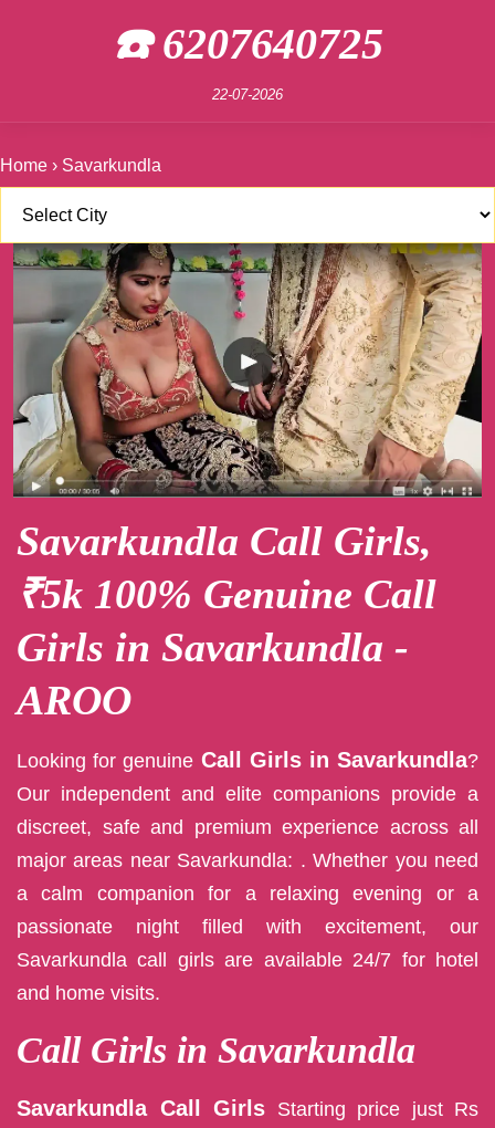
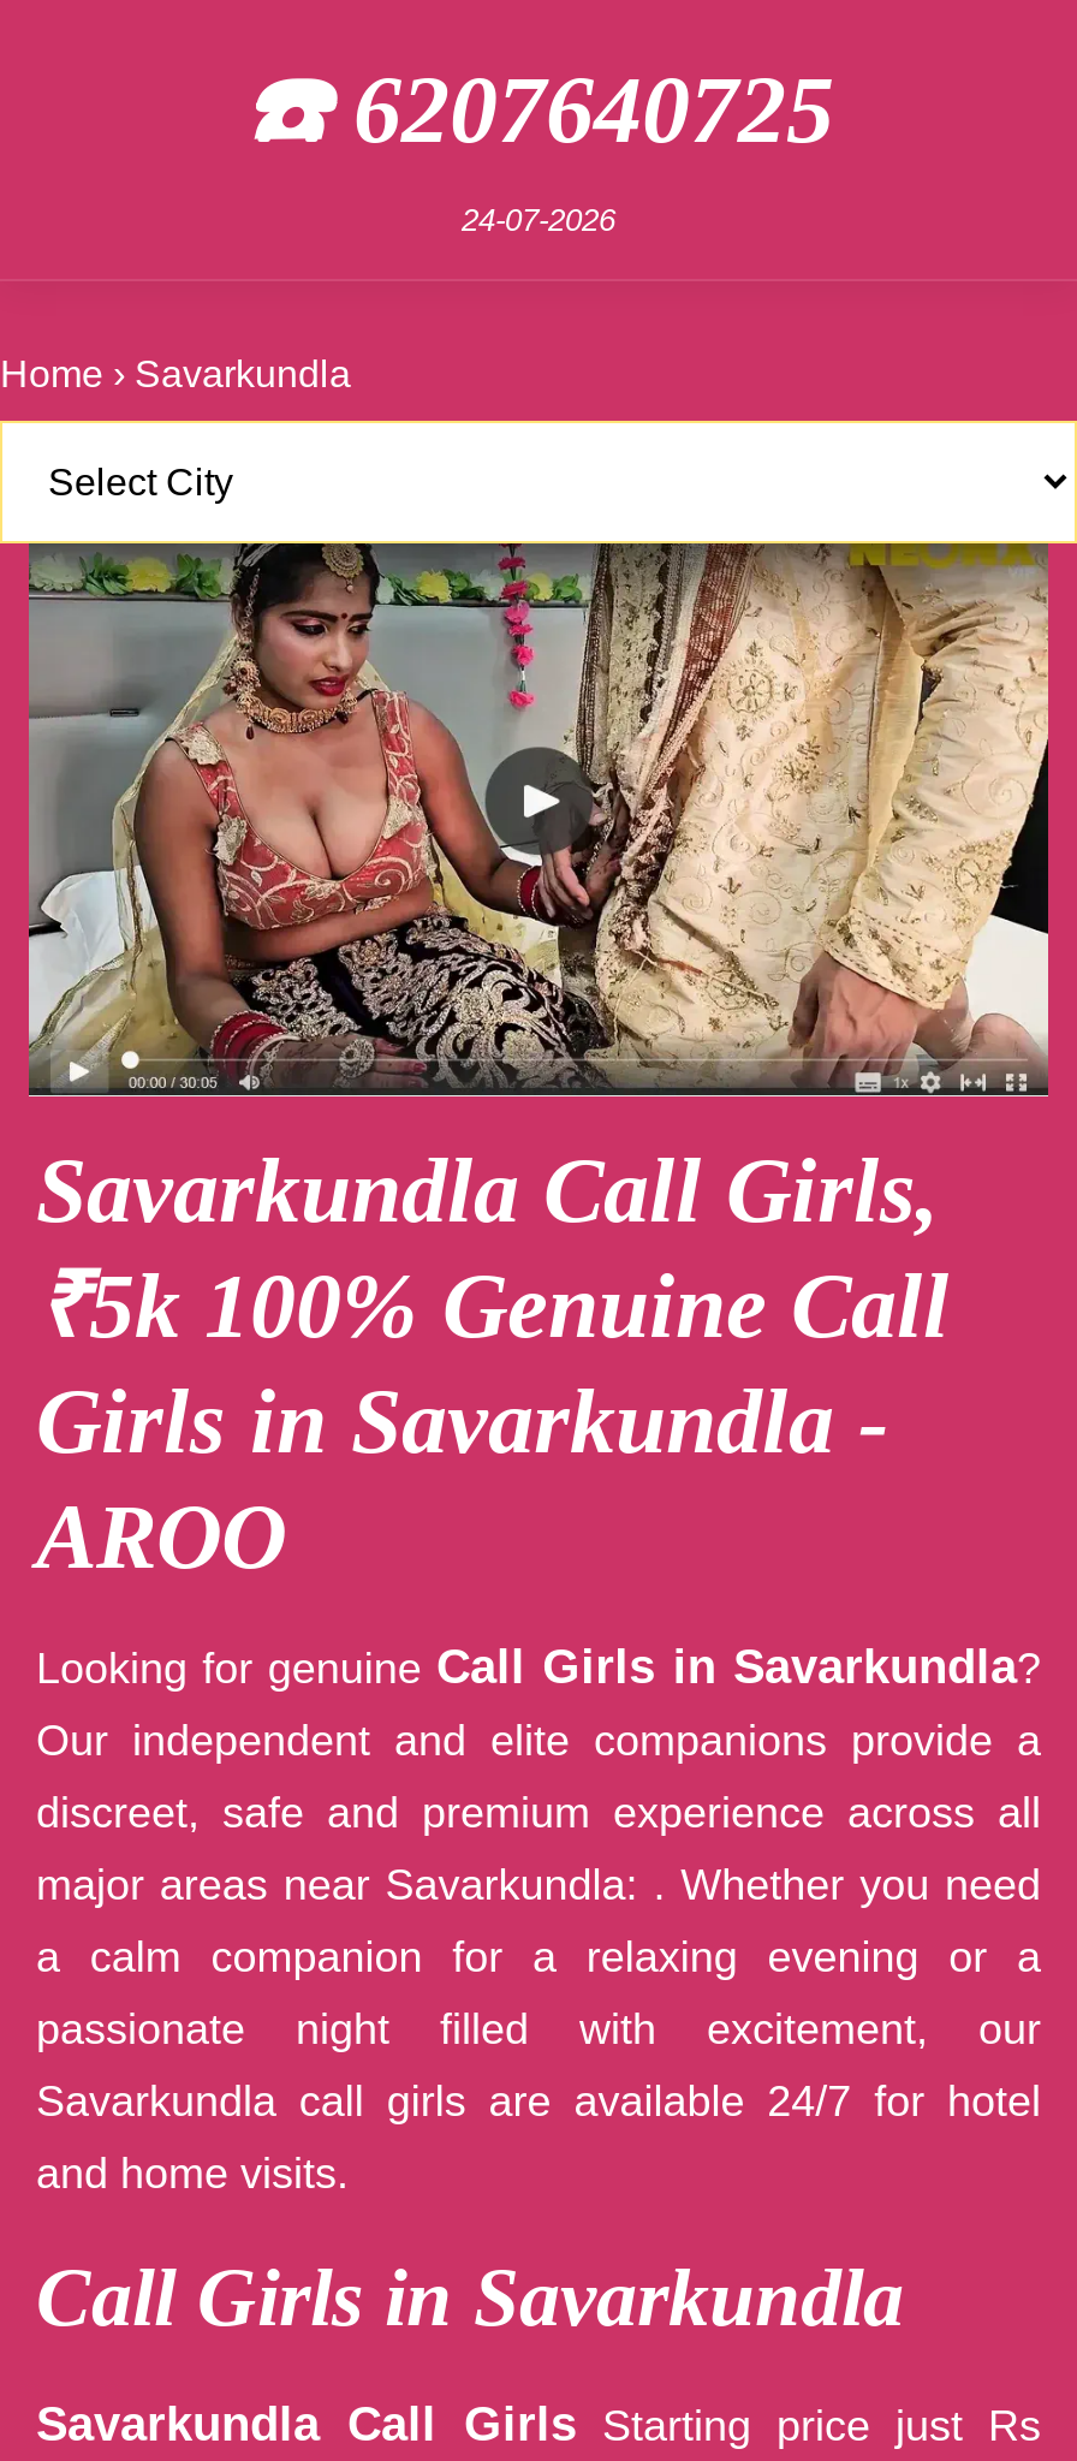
[212,86,283,103] 22-07-2026 -> [462,202,615,238] 24-07-2026

